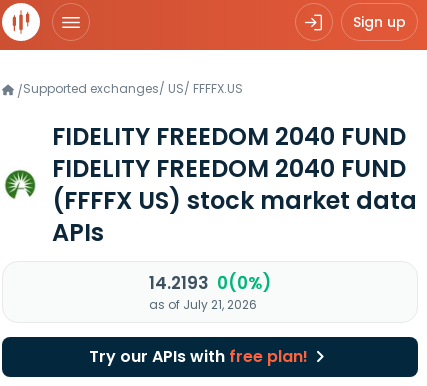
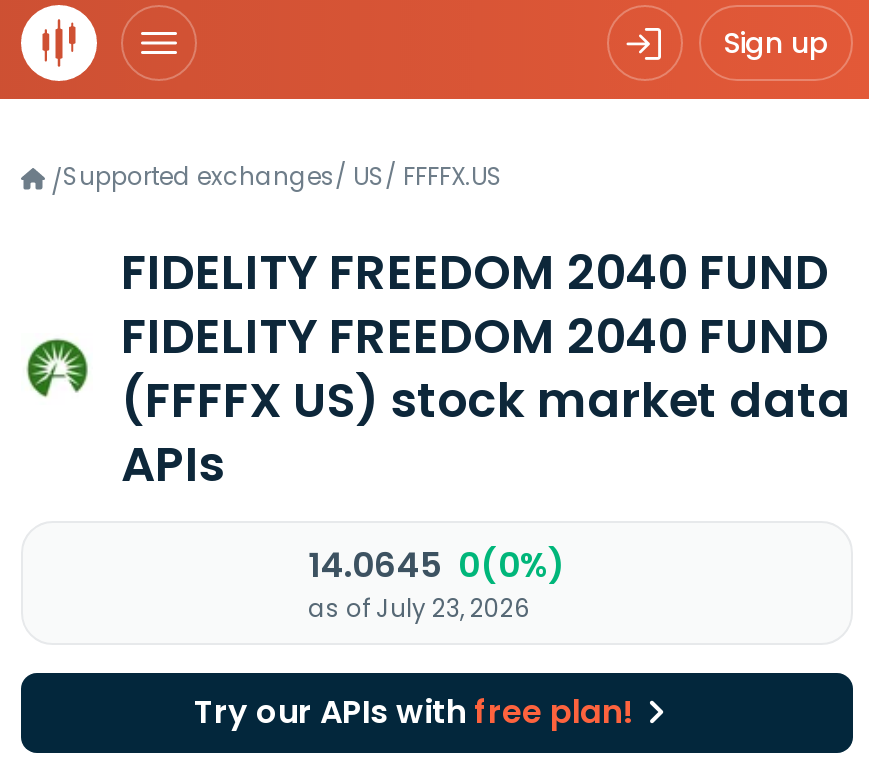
[149,271,271,295] 14.2193 0(0%) -> [308,541,566,589] 14.0645 0(0%)
[149,296,257,313] as of July 21, 2026 -> [308,591,530,625] as of July 23, 2026

